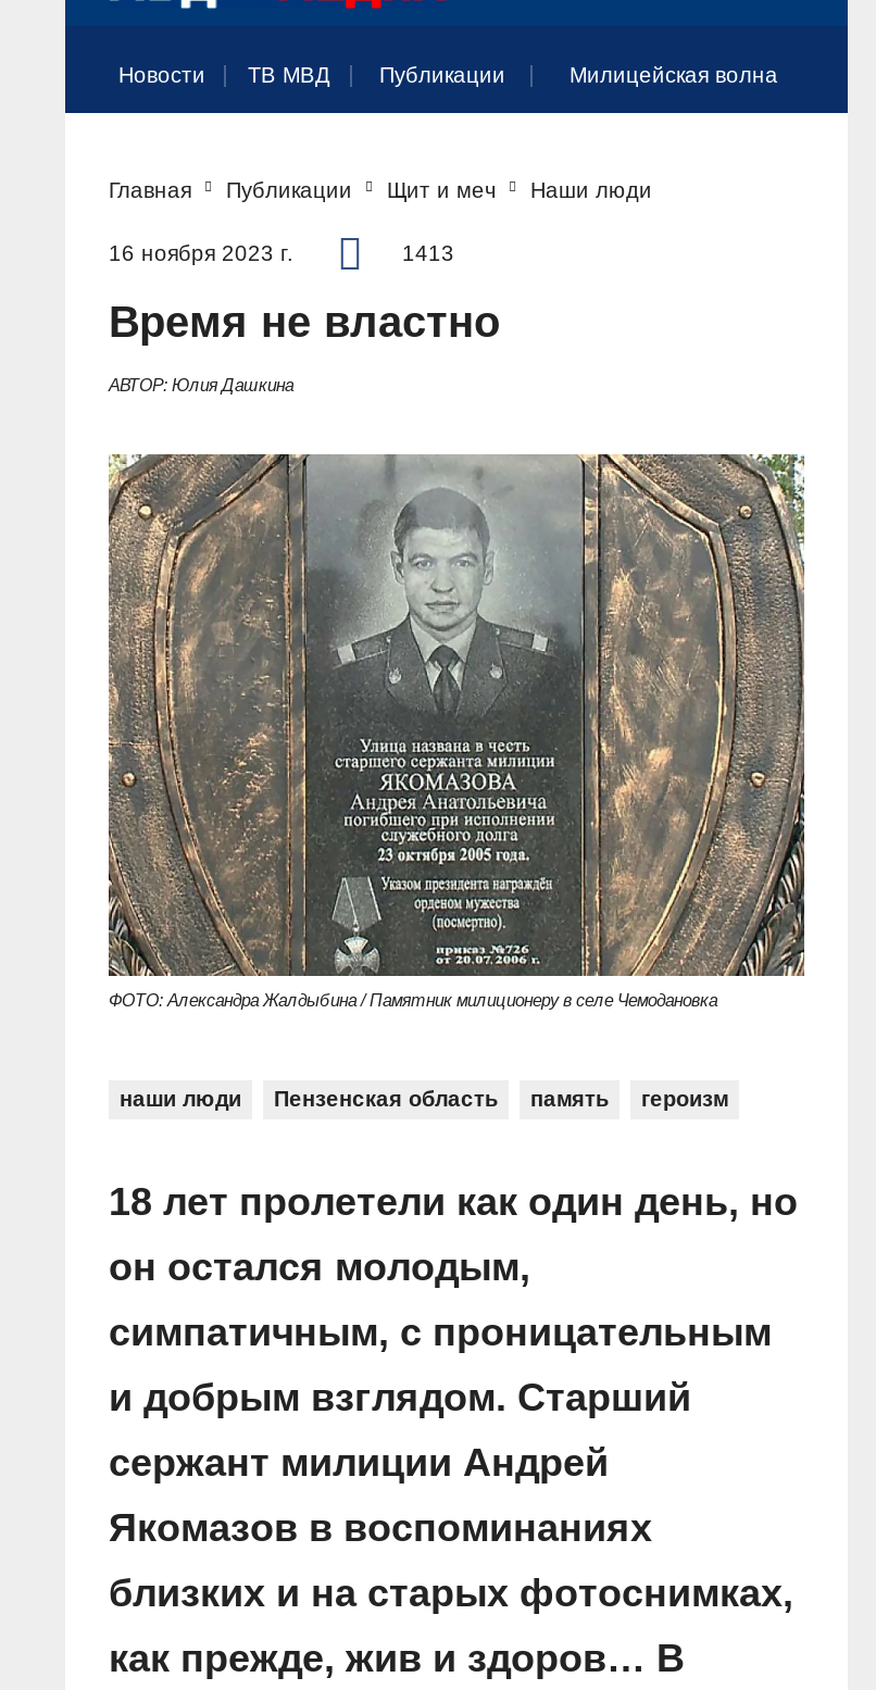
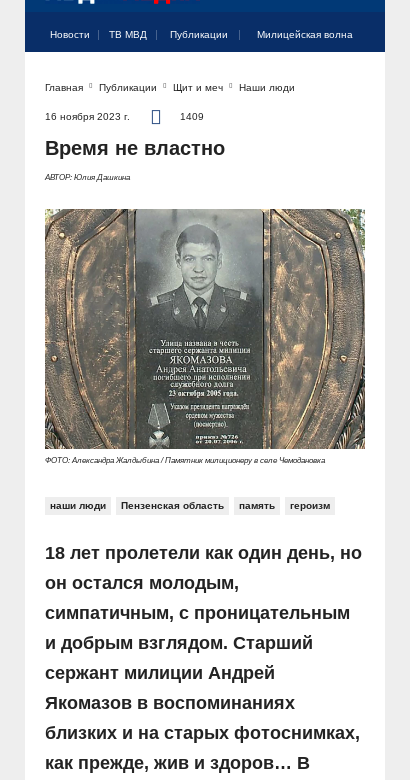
[402,241,454,265] 1413 -> [180,111,204,122] 1409

